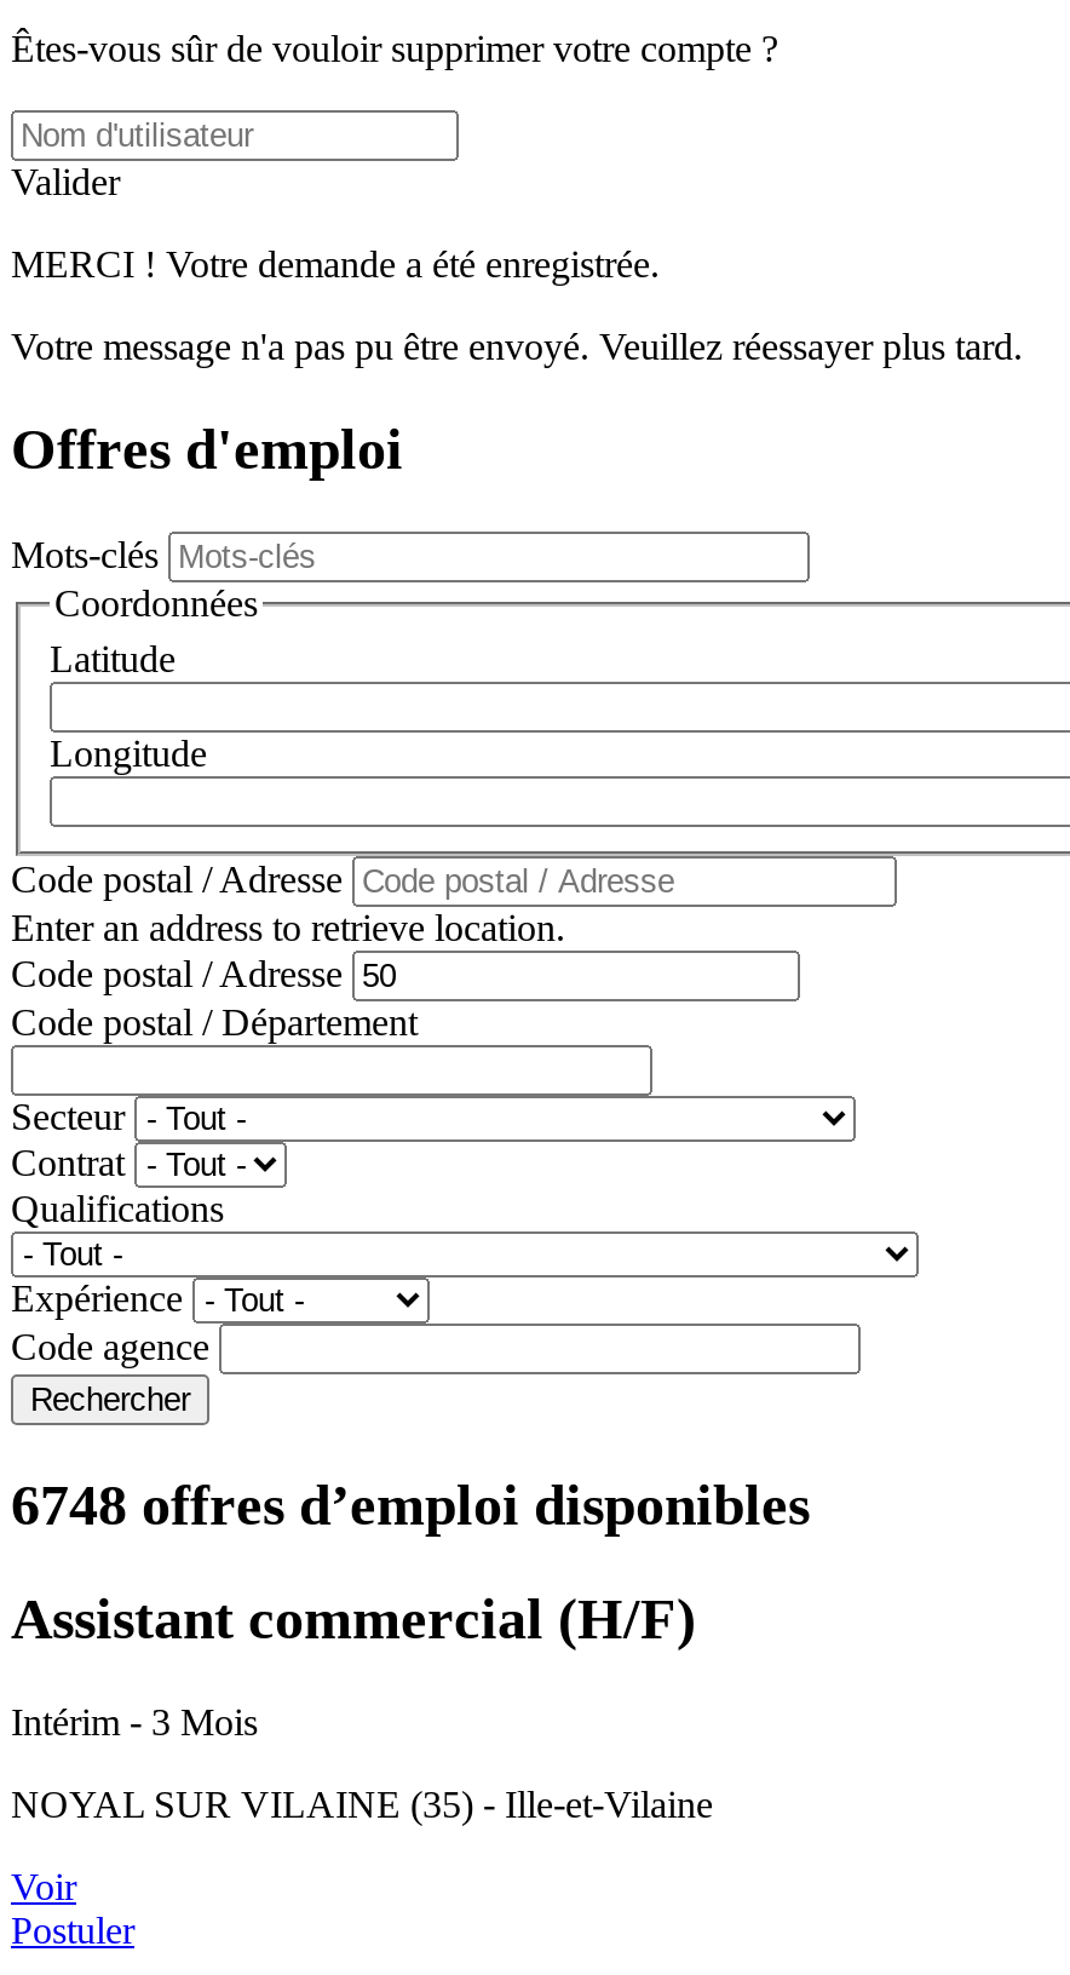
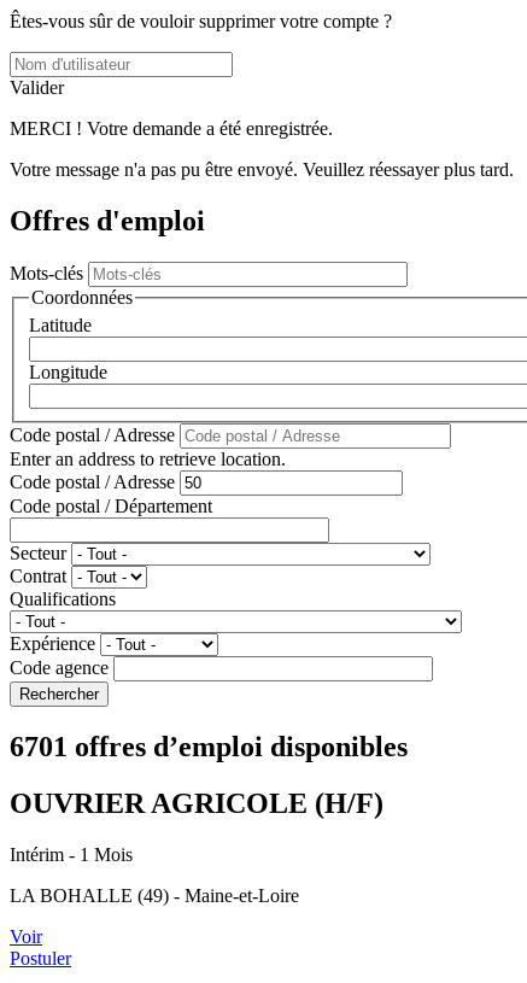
[11,1474,810,1537] 6748 offres d’emploi disponibles -> [10,731,408,763] 6701 offres d’emploi disponibles
[11,1588,696,1651] Assistant commercial (H/F) -> [10,788,383,819] OUVRIER AGRICOLE (H/F)
[11,1701,258,1743] Intérim - 3 Mois -> [10,844,133,865] Intérim - 1 Mois
[11,1784,713,1825] NOYAL SUR VILAINE (35) - Ille-et-Vilaine -> [10,885,299,906] LA BOHALLE (49) - Maine-et-Loire

